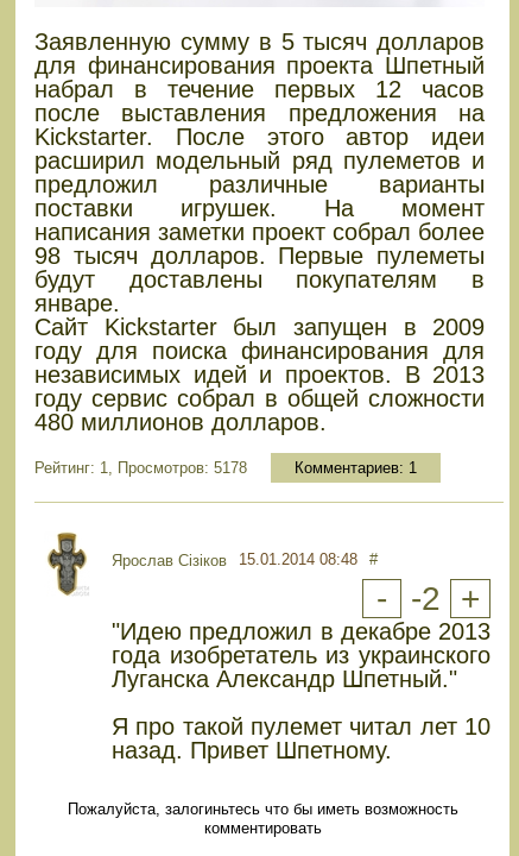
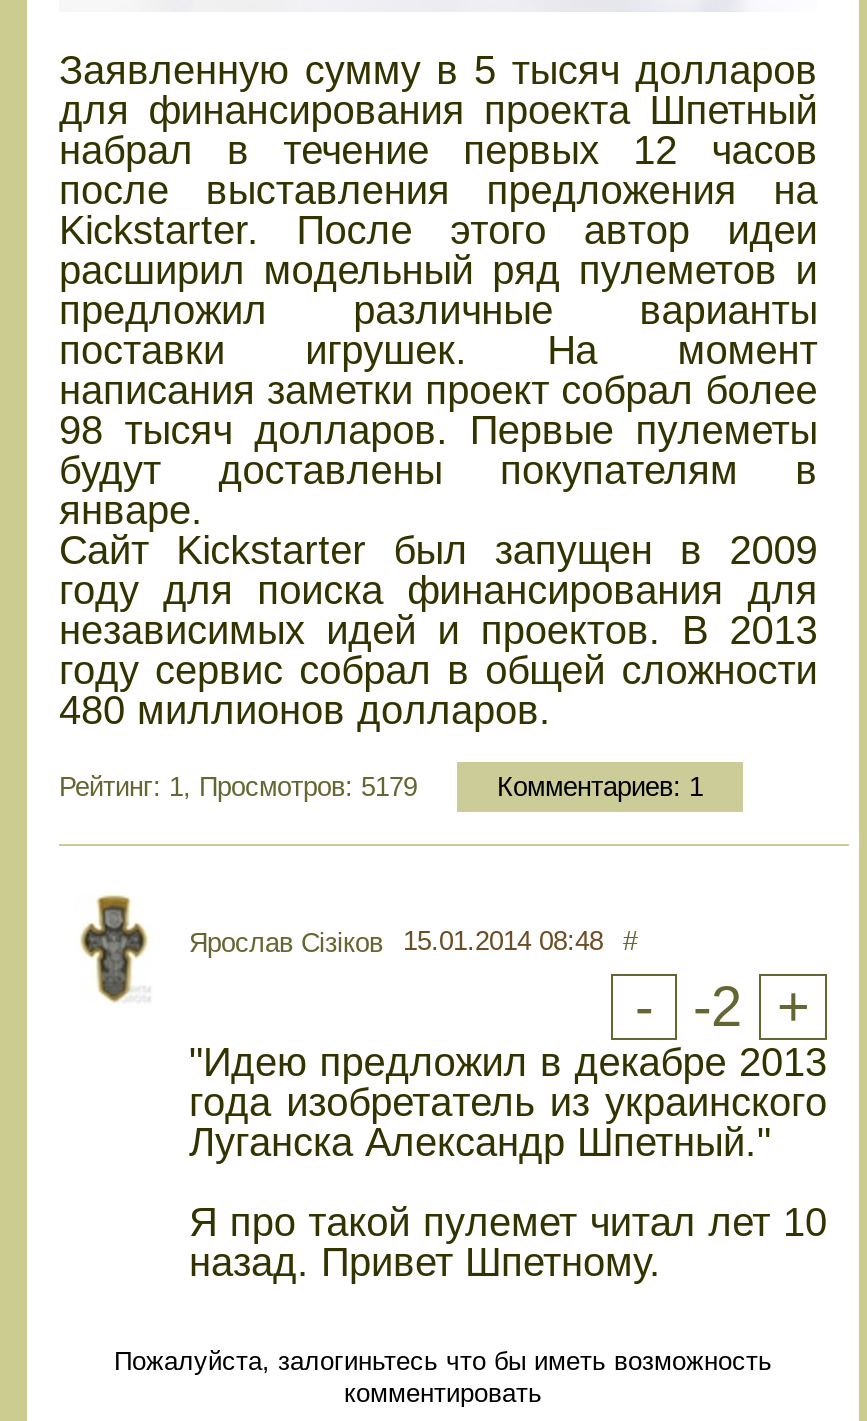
[34,459,247,477] Рейтинг: 1, Просмотров: 5178 -> [59,772,417,802] Рейтинг: 1, Просмотров: 5179

